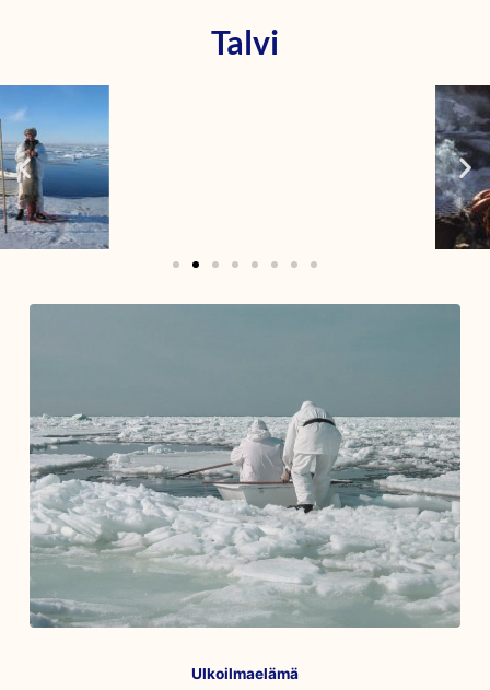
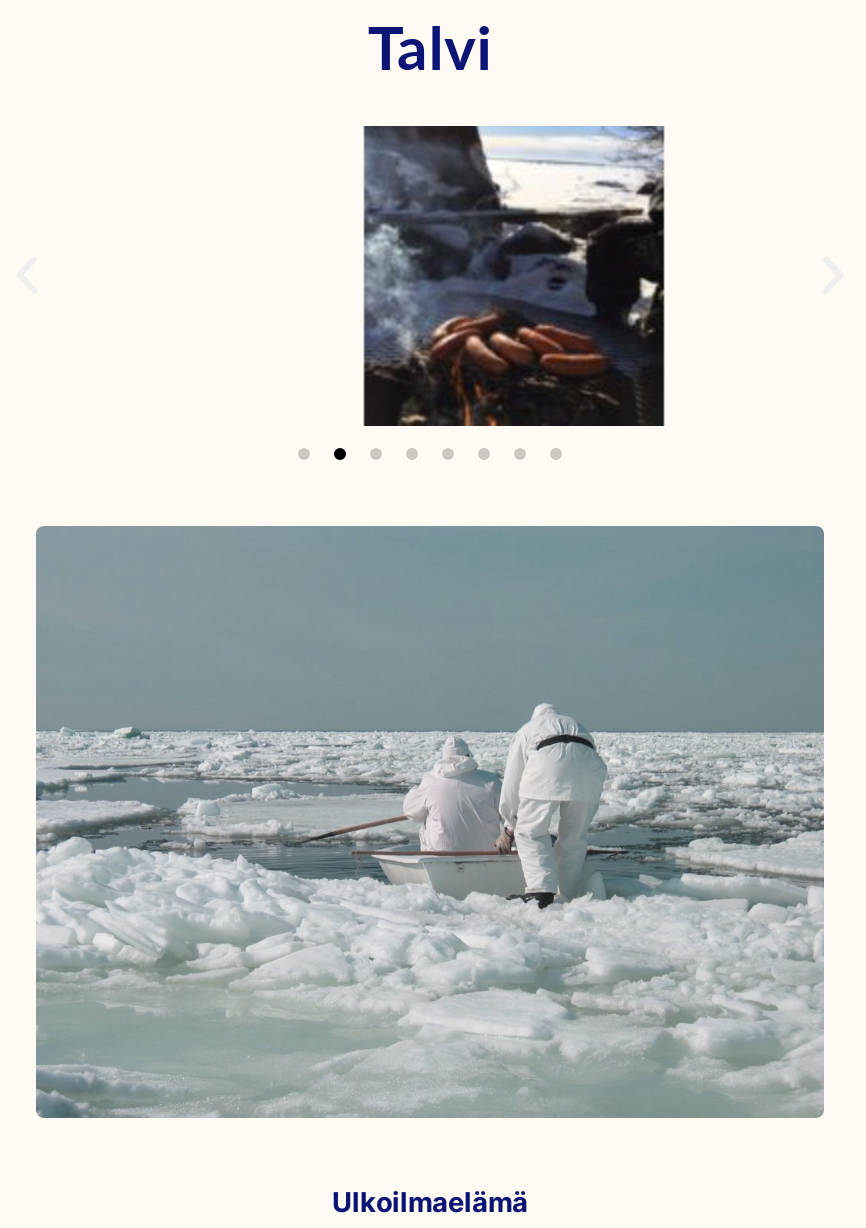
none -> [362,124,666,428] [image]
[3,84,110,250] [image] -> none
[434,84,487,250] [image] -> none

